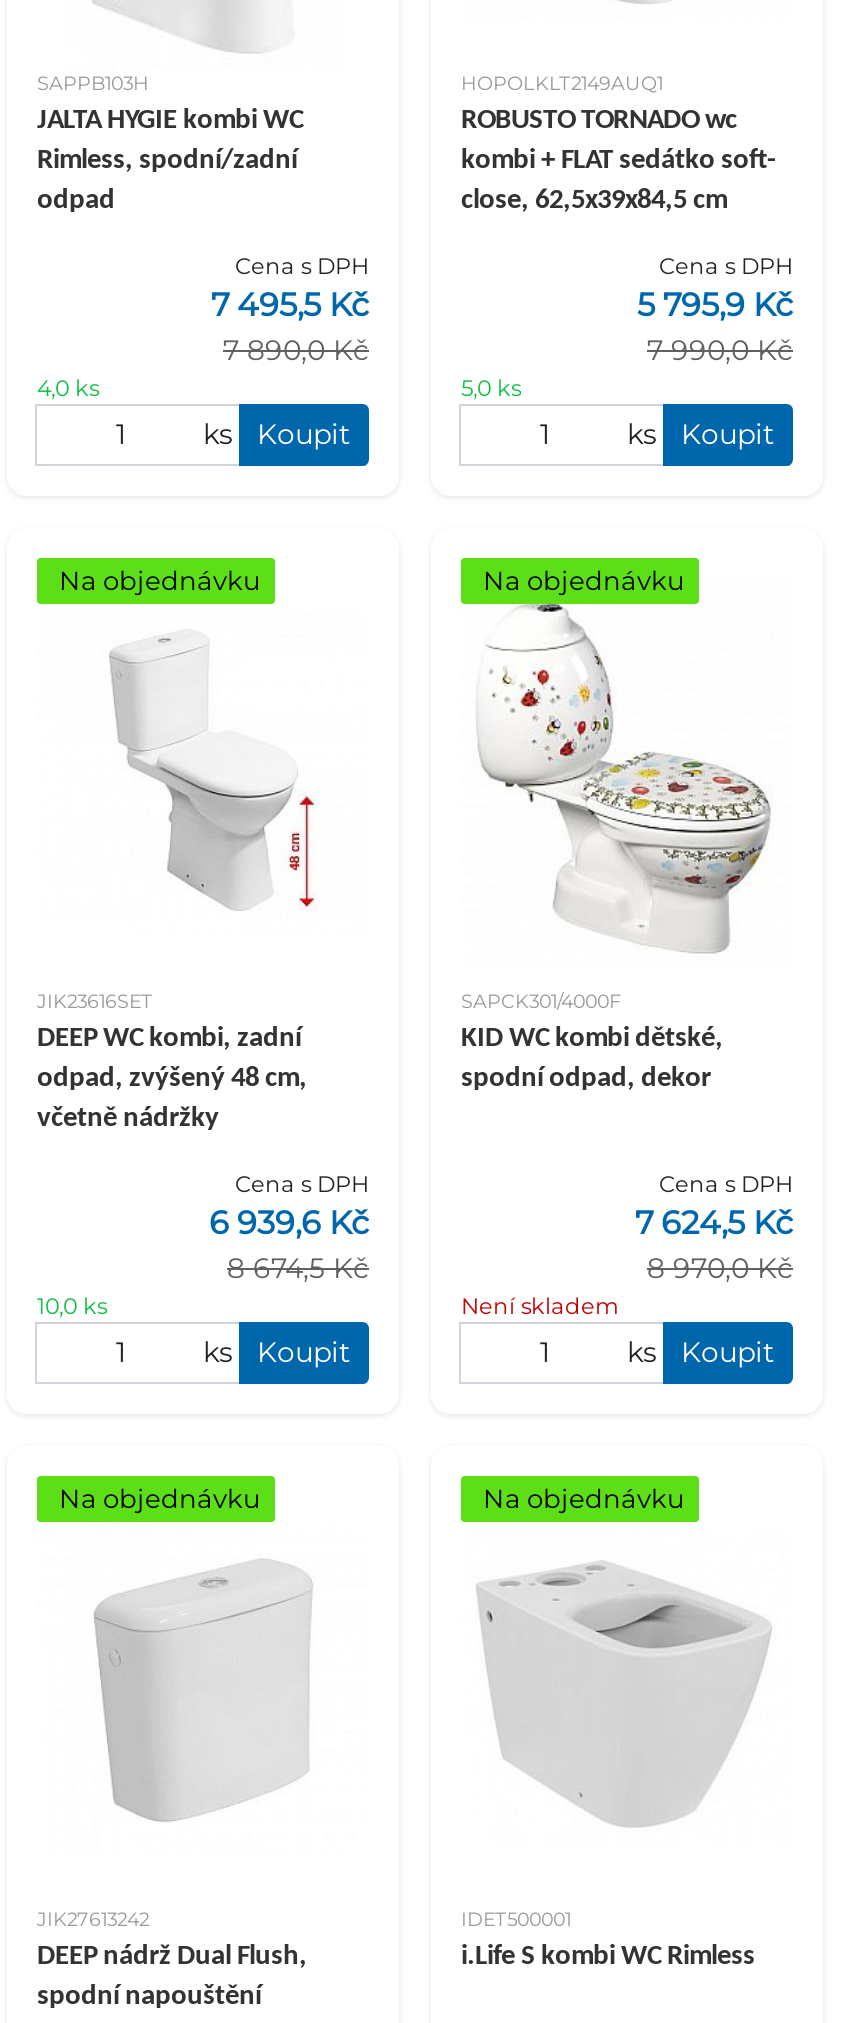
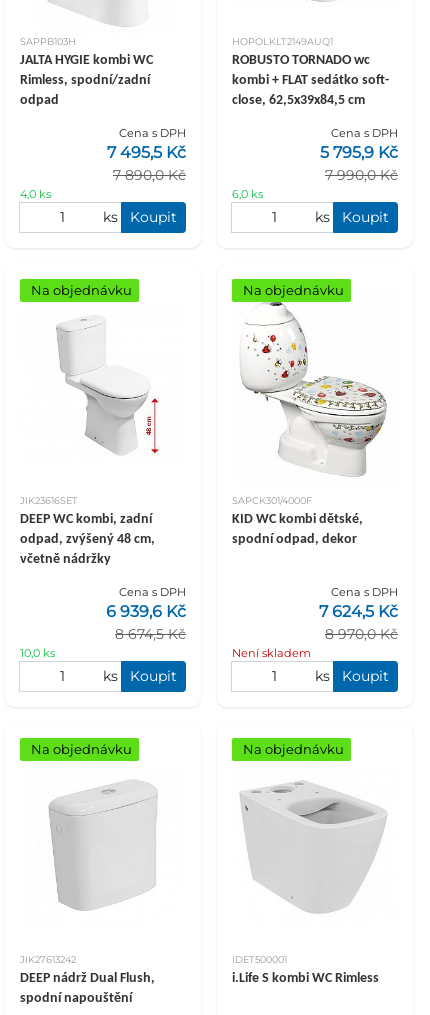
[461,373,521,401] 5,0 ks -> [232,187,263,201] 6,0 ks

